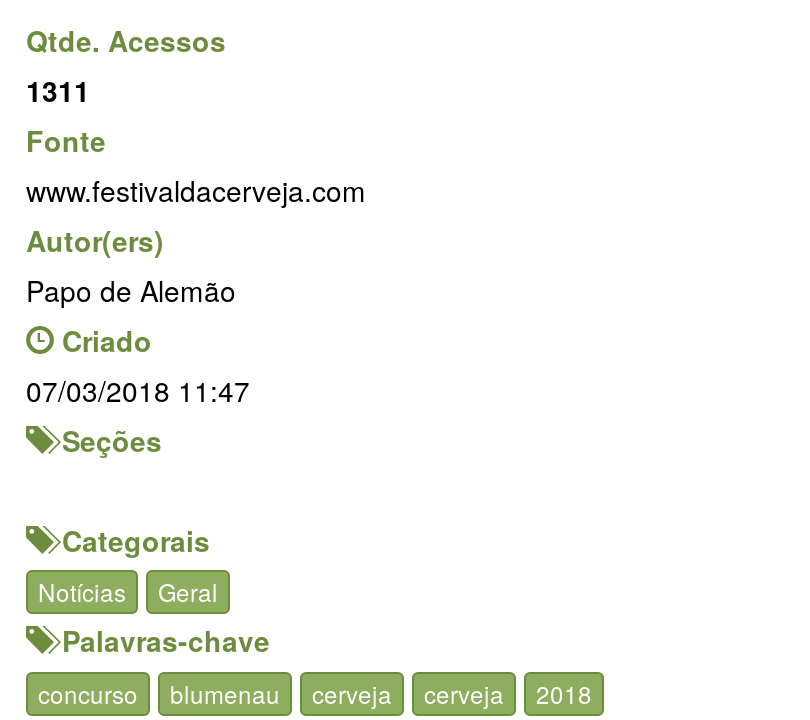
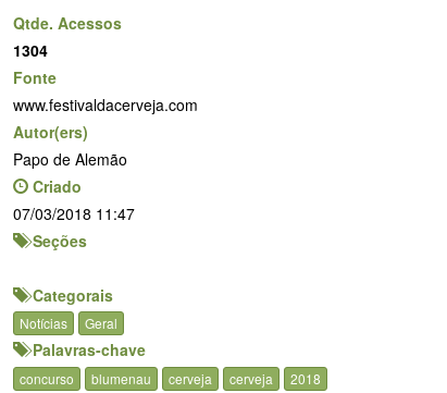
[26,69,90,109] 1311 -> [13,39,48,60] 1304

